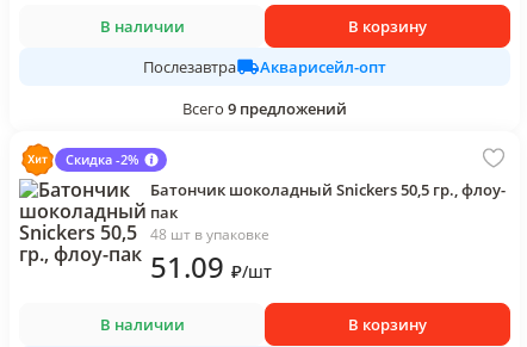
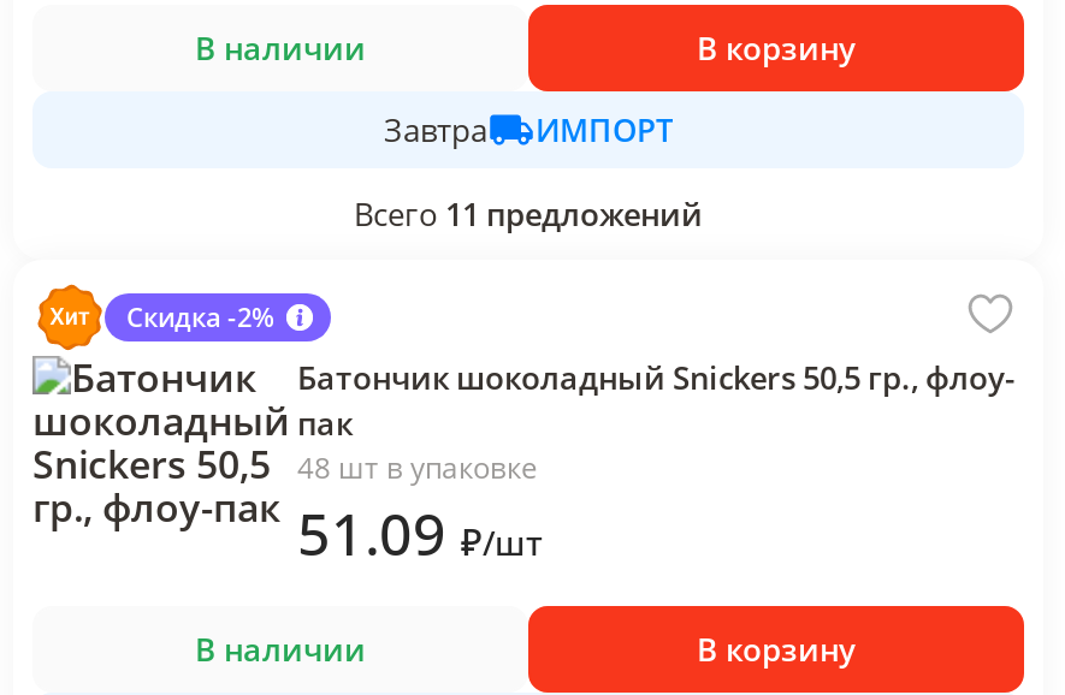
[143,55,386,78] Послезавтра | Акварисейл-опт -> [384,107,673,152] Завтра | ИМПОРТ
[182,98,347,119] Всего 9 предложений -> [354,192,703,236] Всего 11 предложений

